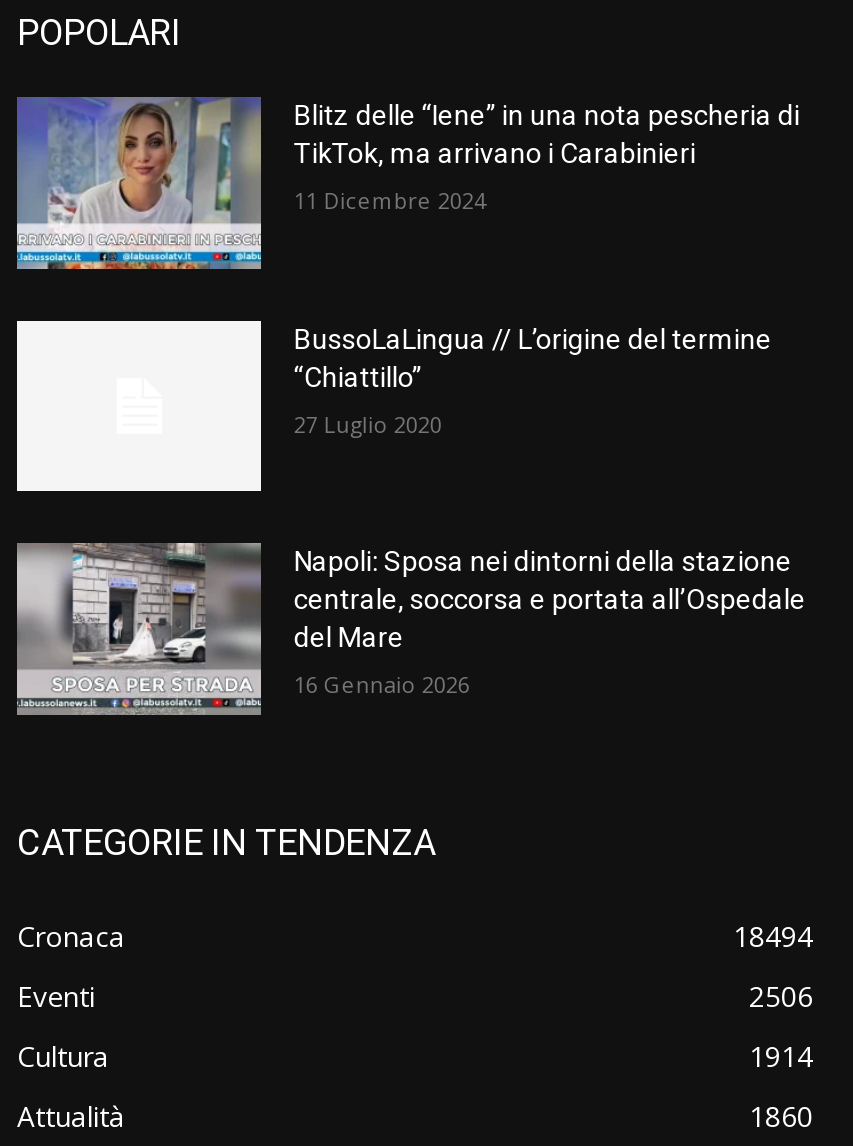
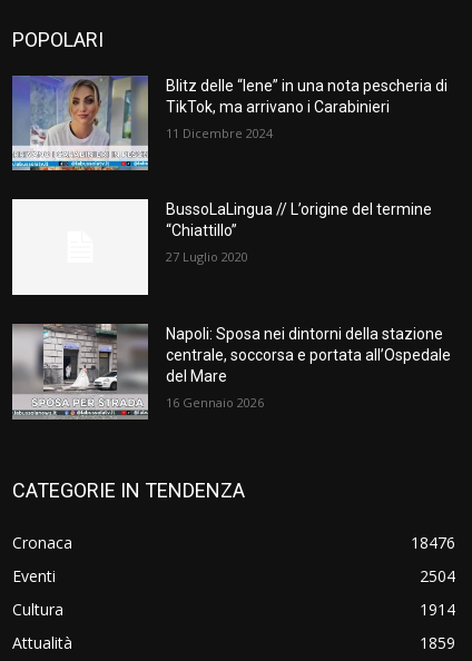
[733,917,813,955] 18494 -> [411,532,455,553] 18476
[749,977,813,1015] 2506 -> [420,565,455,586] 2504
[749,1097,813,1135] 1860 -> [420,632,455,653] 1859

